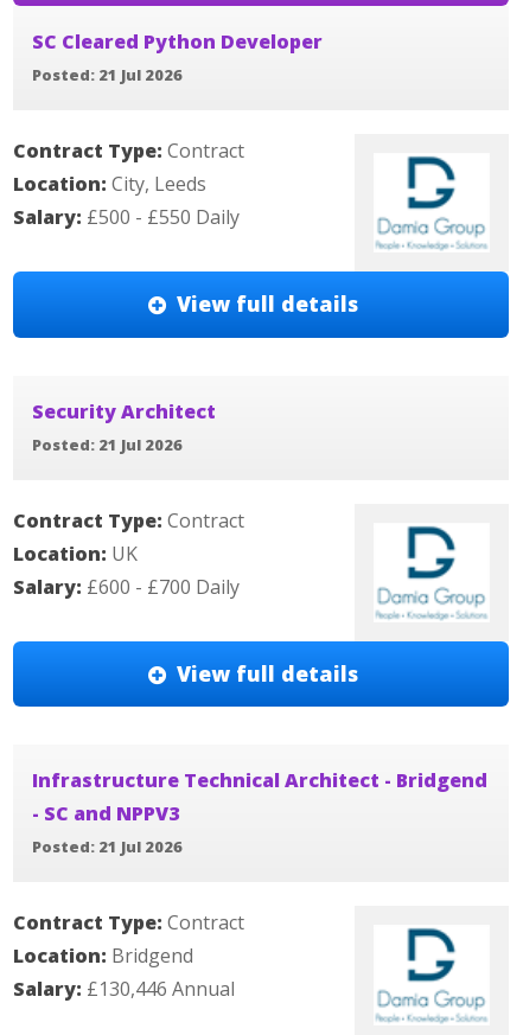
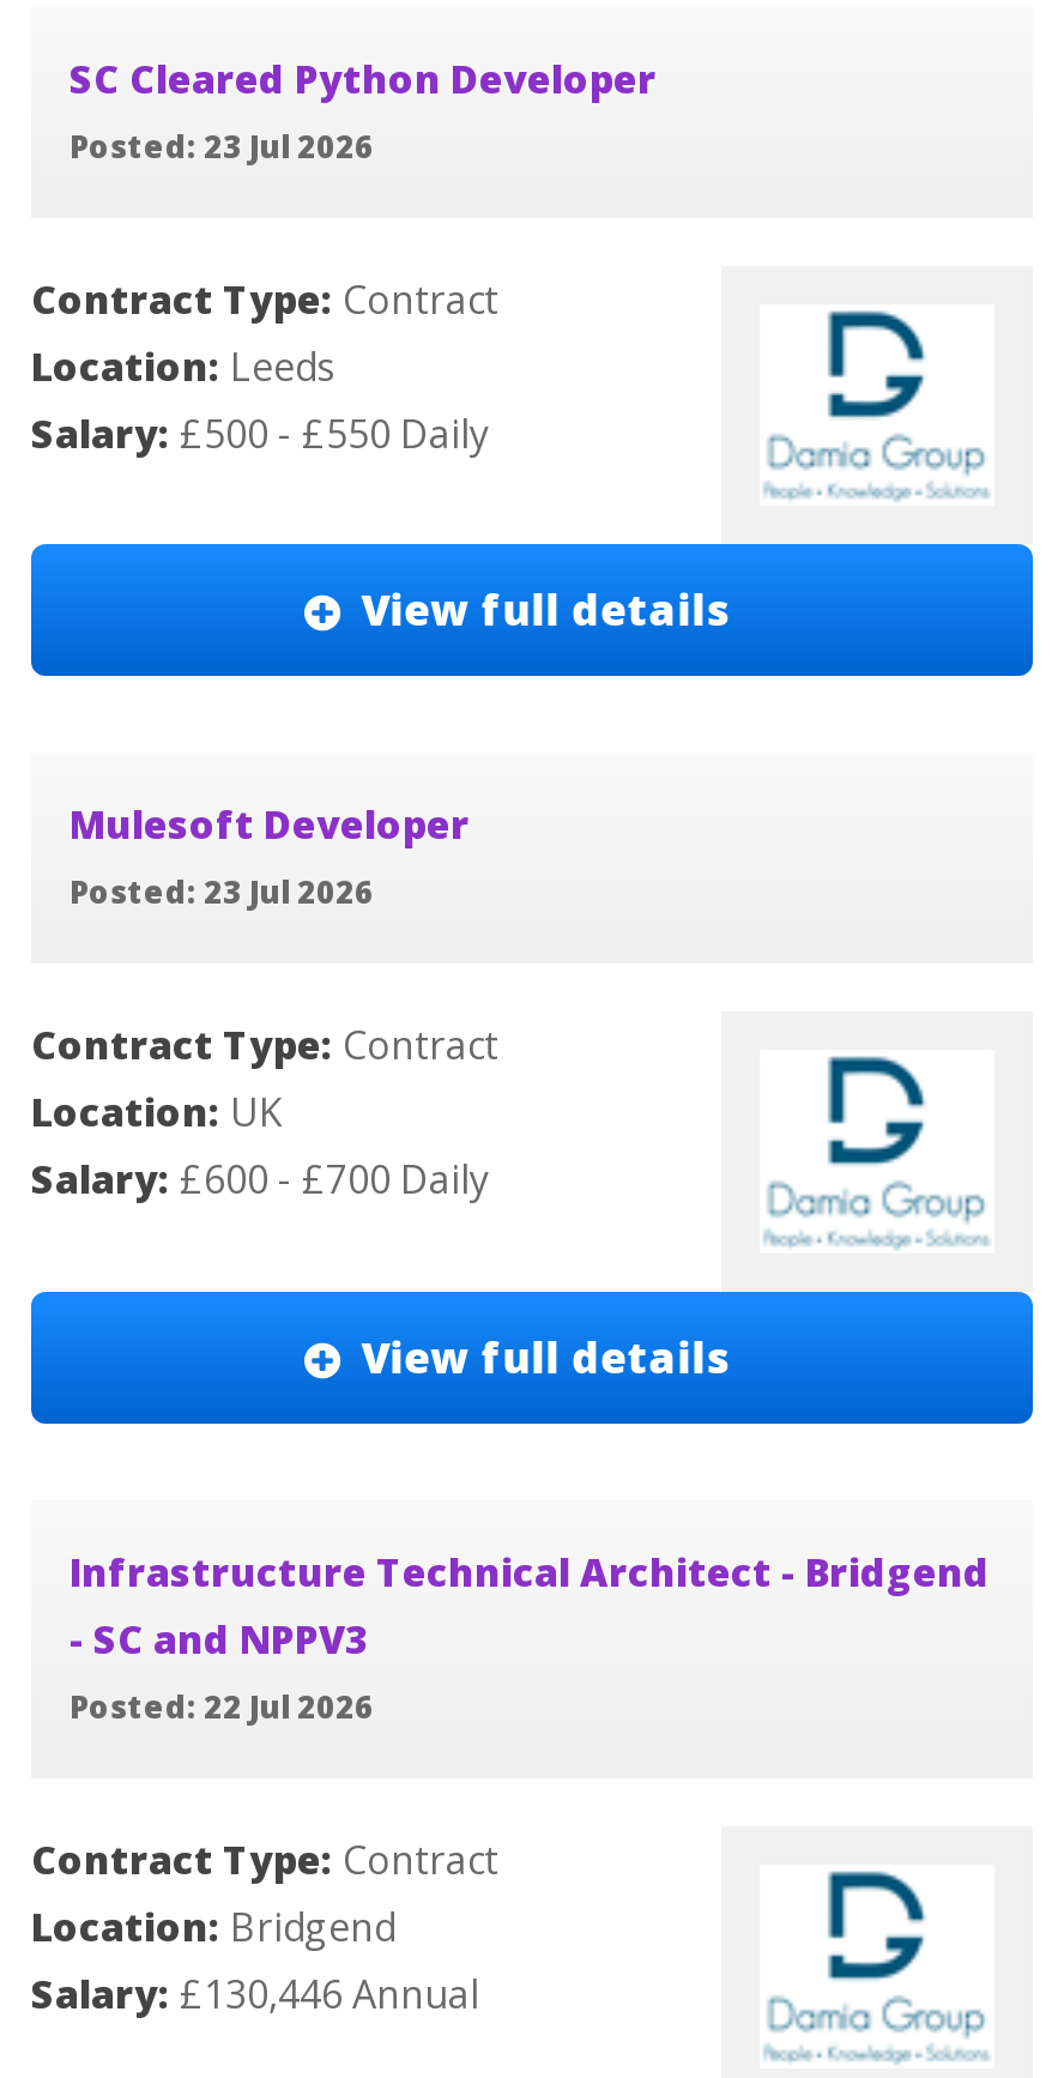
[32,64,183,85] Posted: 21 Jul 2026 -> [69,124,374,167] Posted: 23 Jul 2026
[13,170,206,197] Location: City, Leeds -> [31,340,335,393] Location: Leeds
[32,398,216,455] Security Architect | Posted: 21 Jul 2026 -> [69,800,470,915] Mulesoft Developer | Posted: 23 Jul 2026
[32,836,183,858] Posted: 21 Jul 2026 -> [69,1686,374,1729] Posted: 22 Jul 2026

